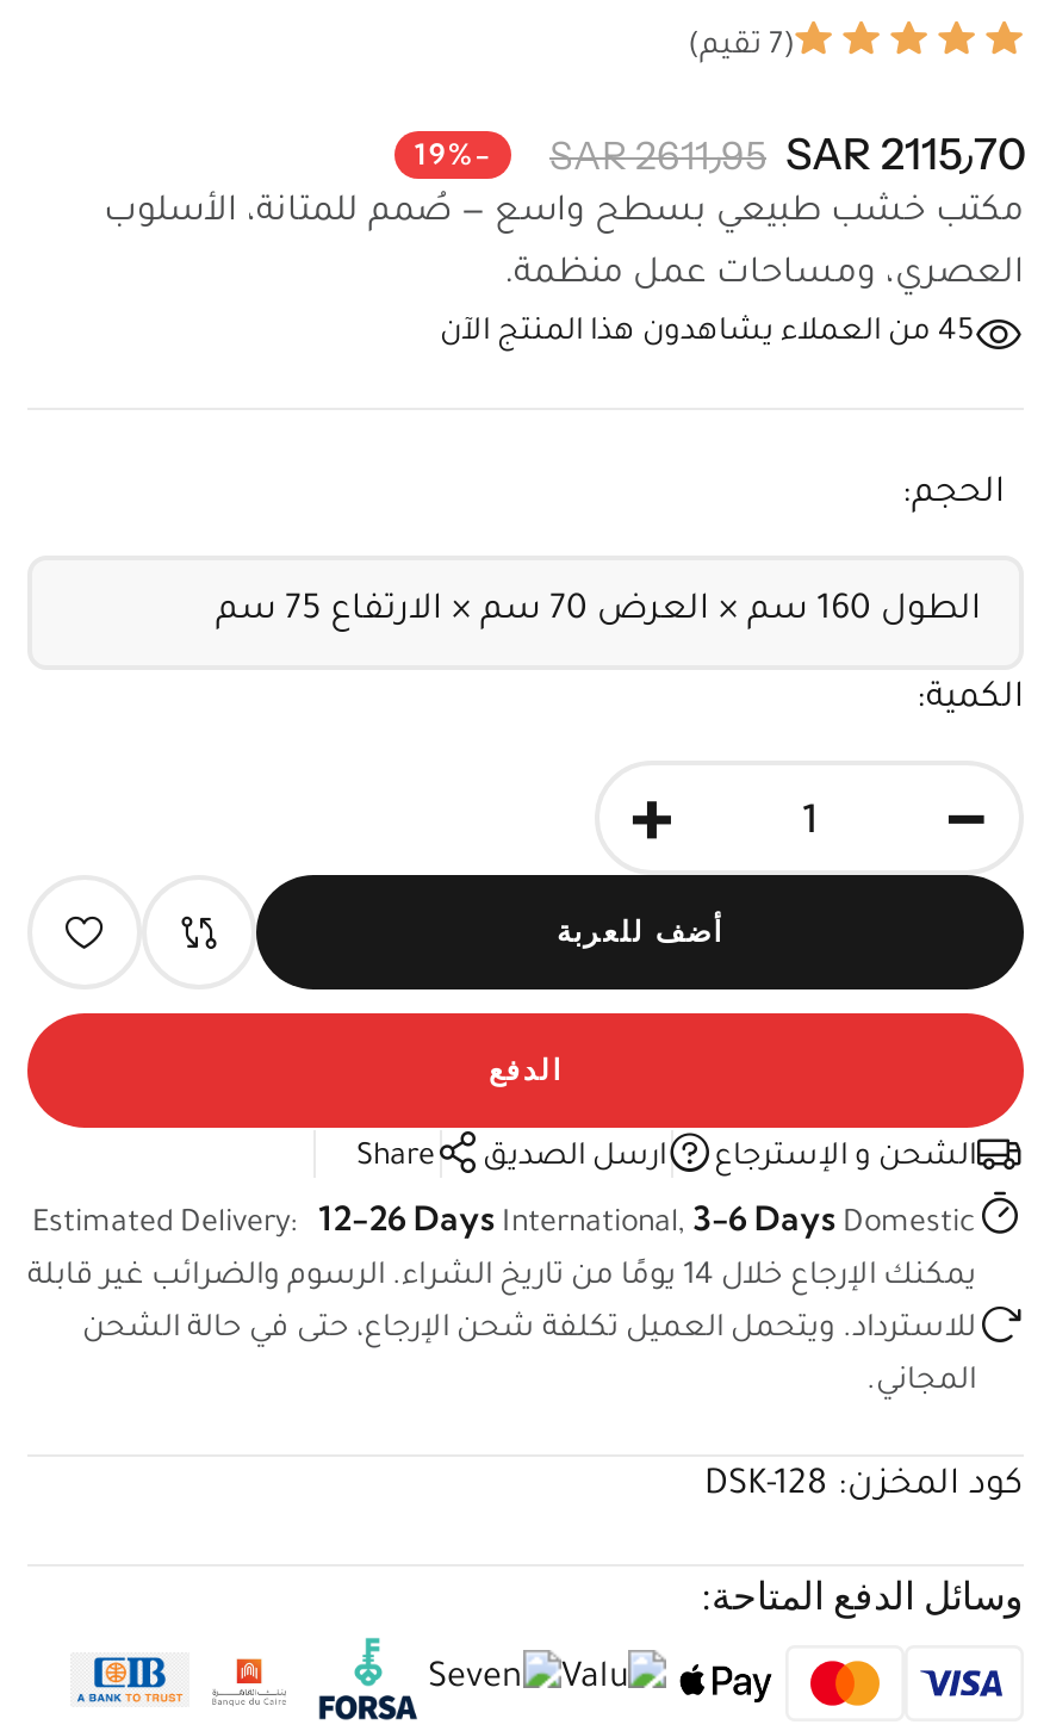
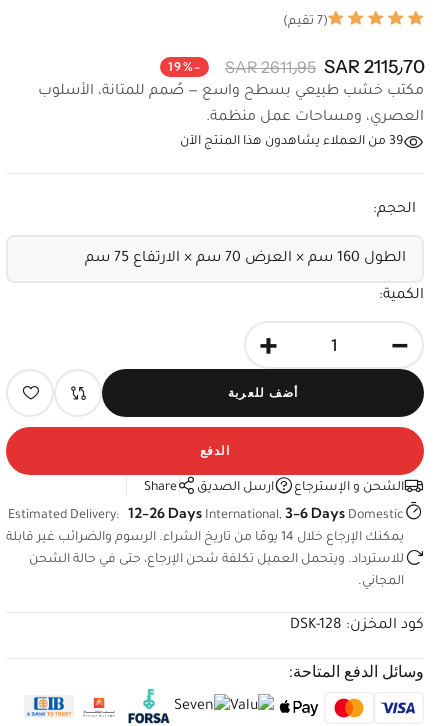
[440,308,974,341] 45 من العملاء يشاهدون هذا المنتج الآن -> [180,131,403,145] 39 من العملاء يشاهدون هذا المنتج الآن

